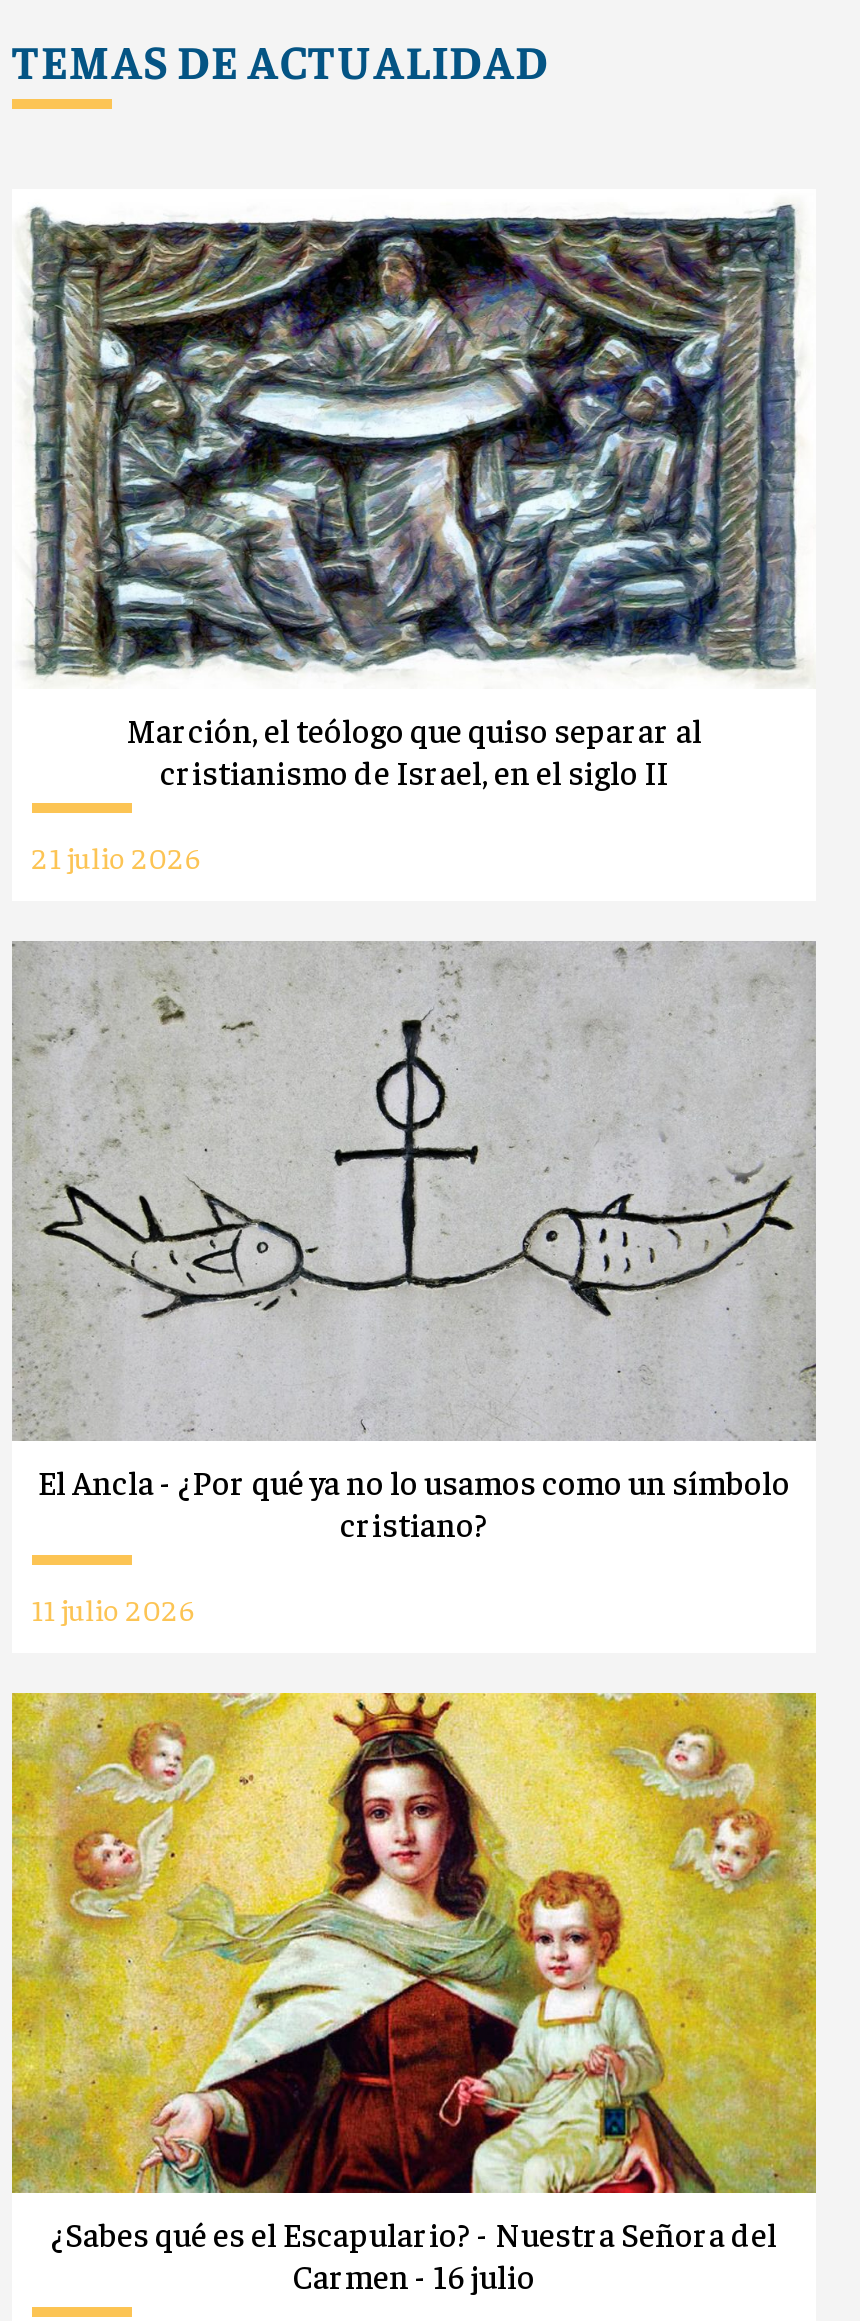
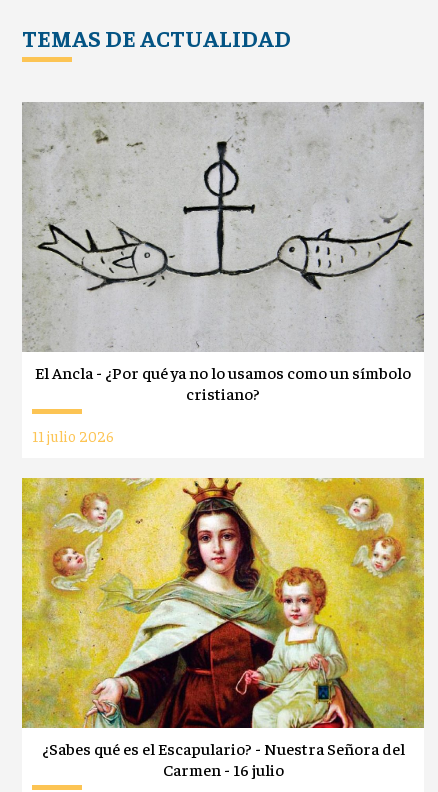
[28,203,798,875] [image] | Marción, el teólogo que quiso separar al | cristianismo de Israel, en el siglo II | 21 julio 2026 -> none

